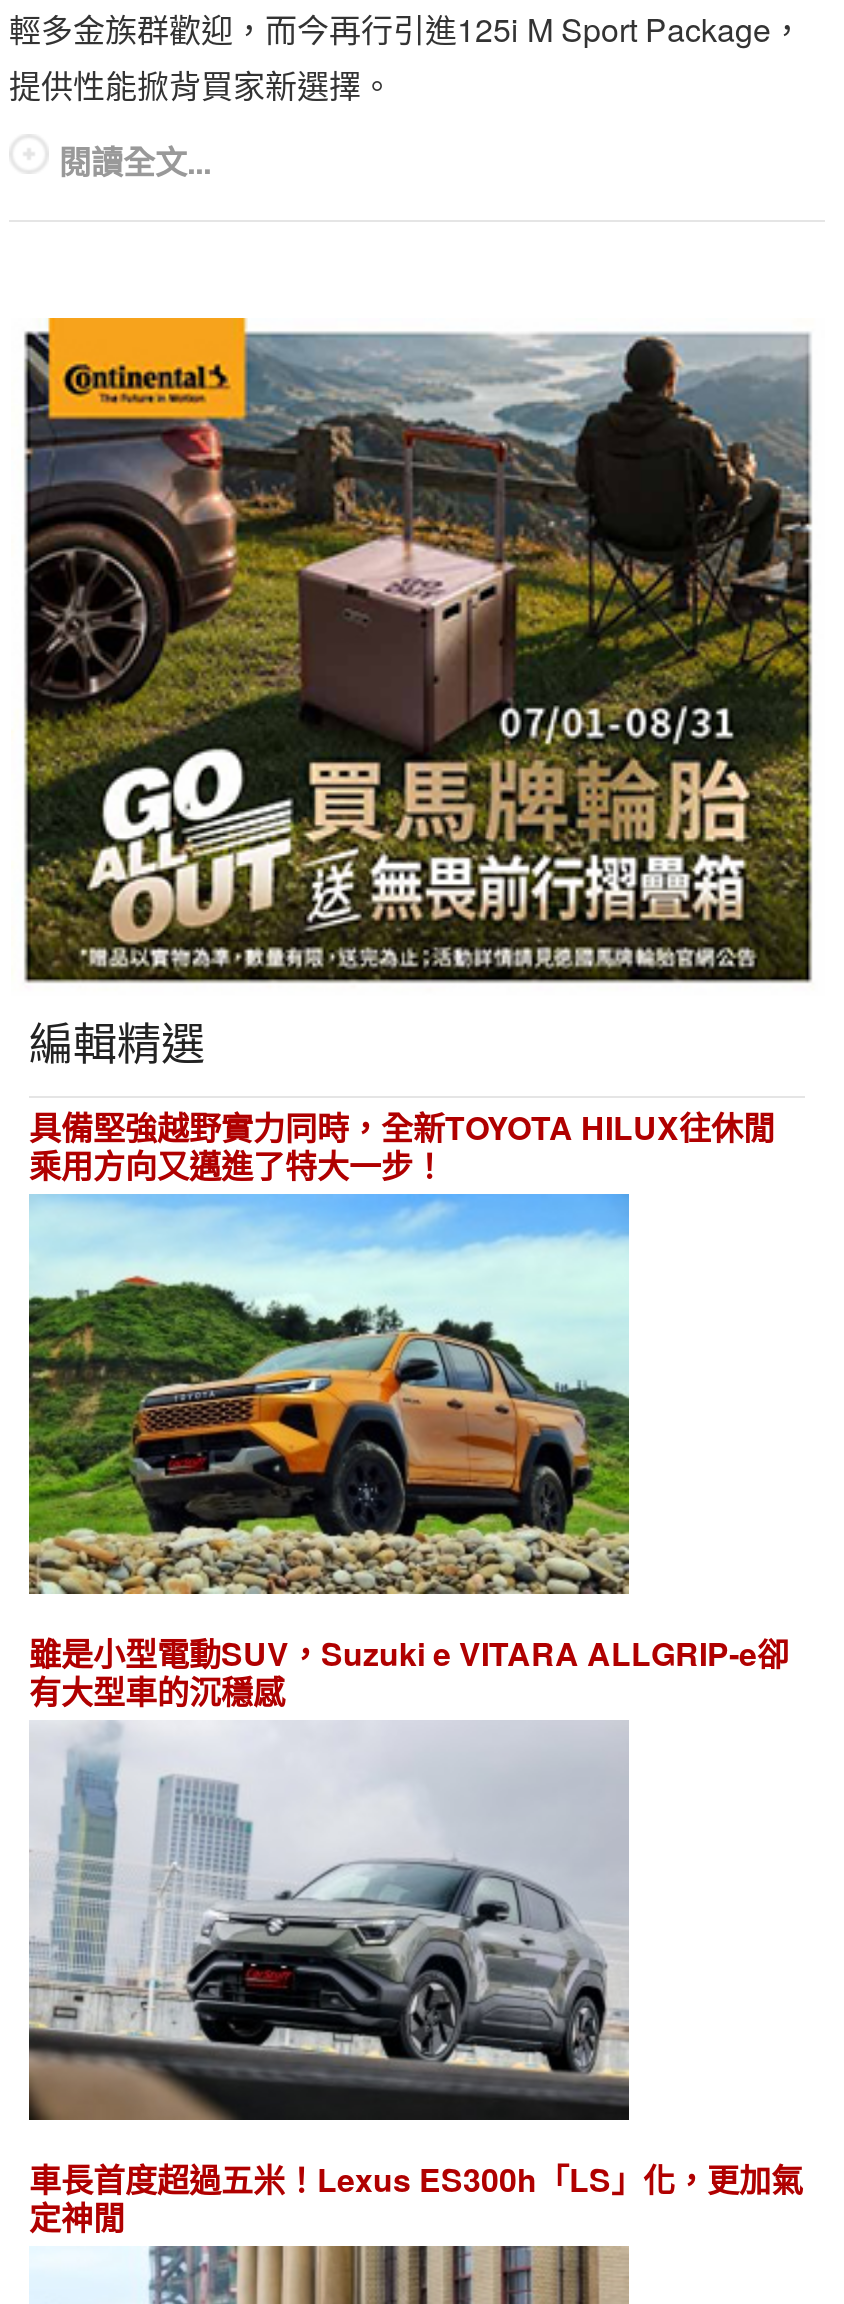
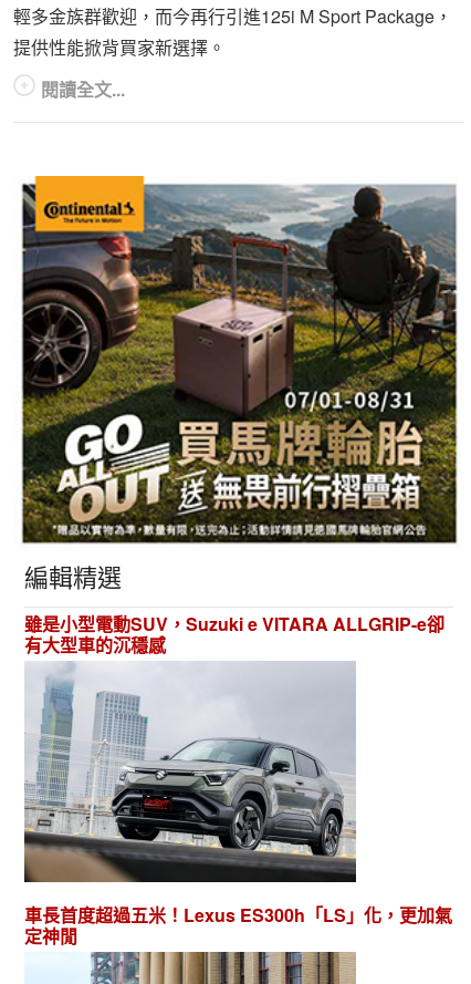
[29,1104,775,1188] 具備堅強越野實力同時，全新TOYOTA HILUX往休閒 | 乘用方向又邁進了特大一步！ -> none
[27,1194,631,1596] [image] -> none

